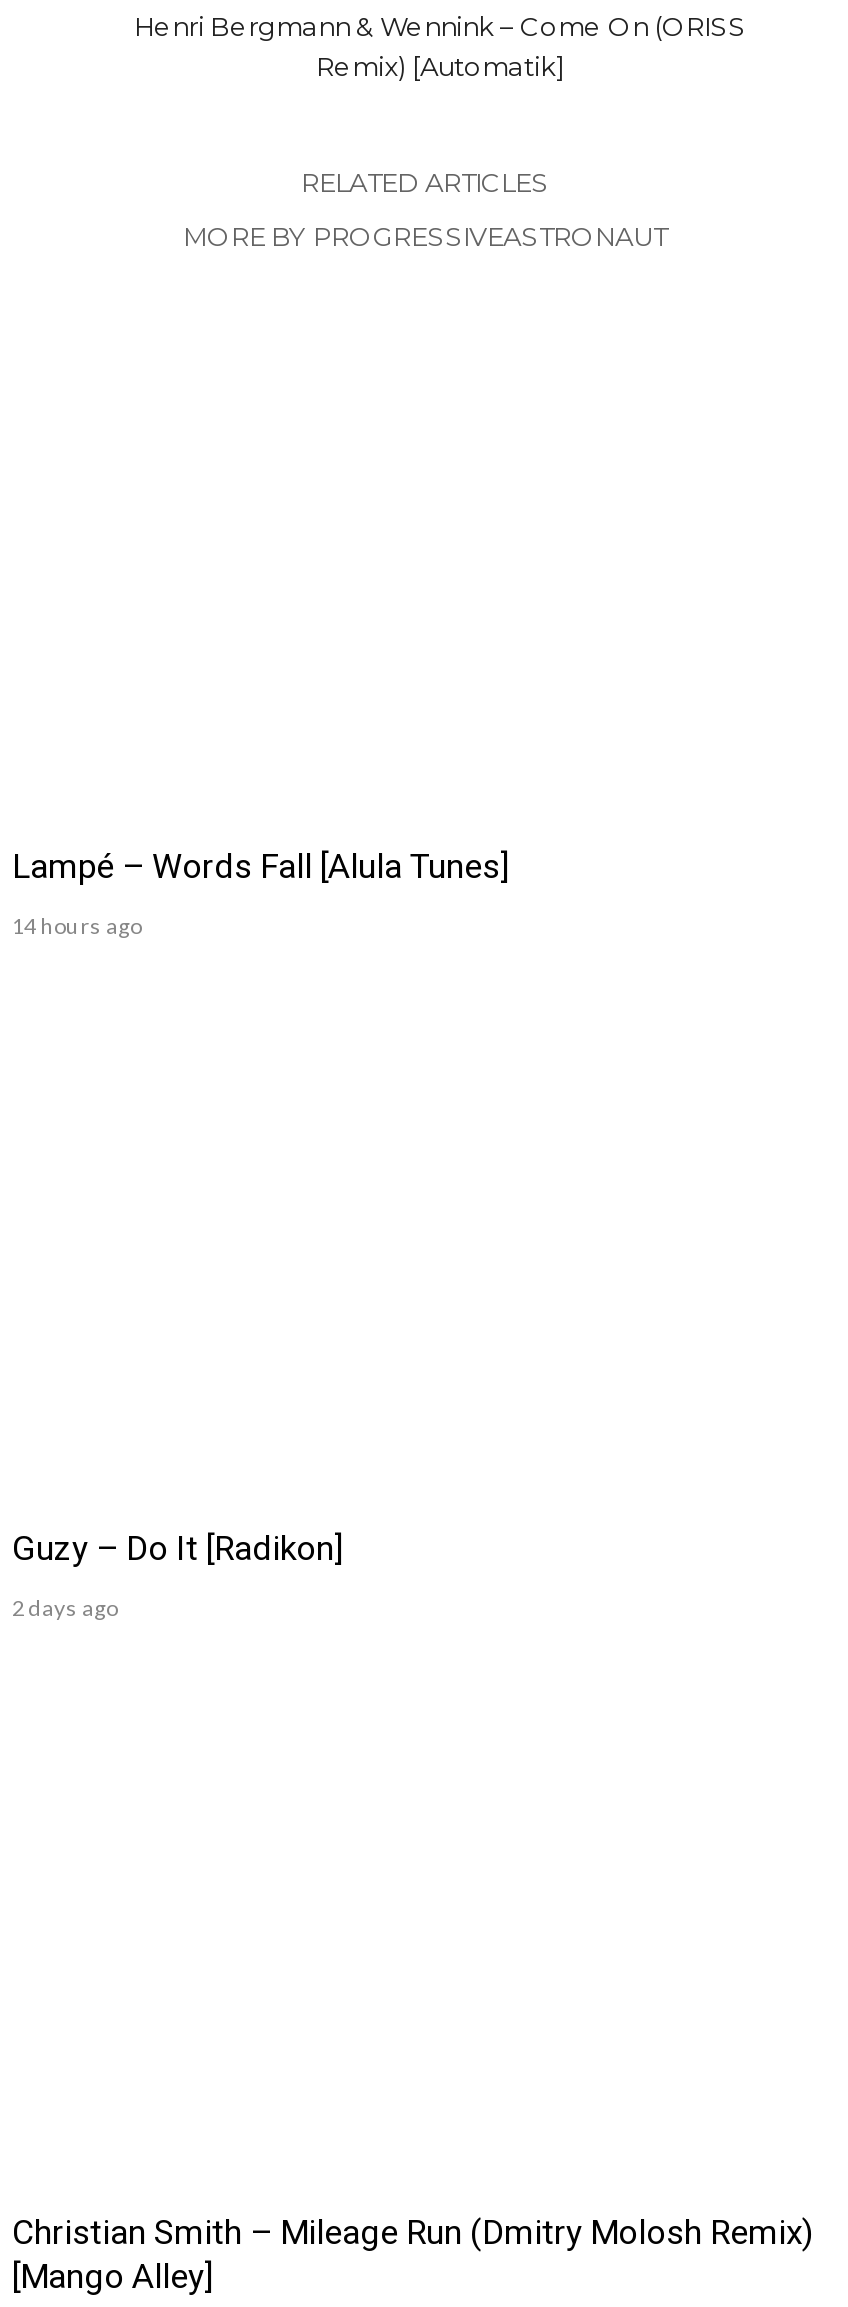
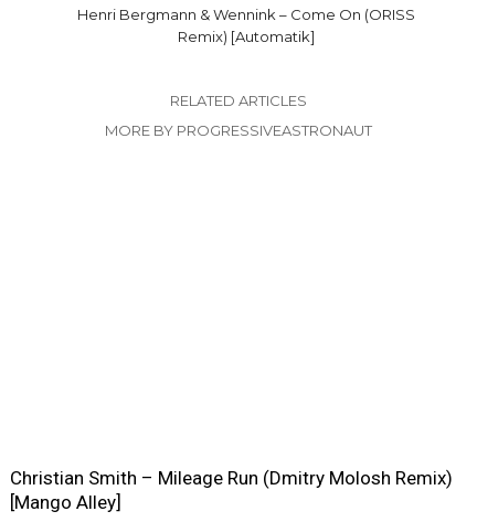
[12,846,510,938] Lampé – Words Fall [Alula Tunes] | 14 hours ago -> none
[12,1529,344,1621] Guzy – Do It [Radikon] | 2 days ago -> none

